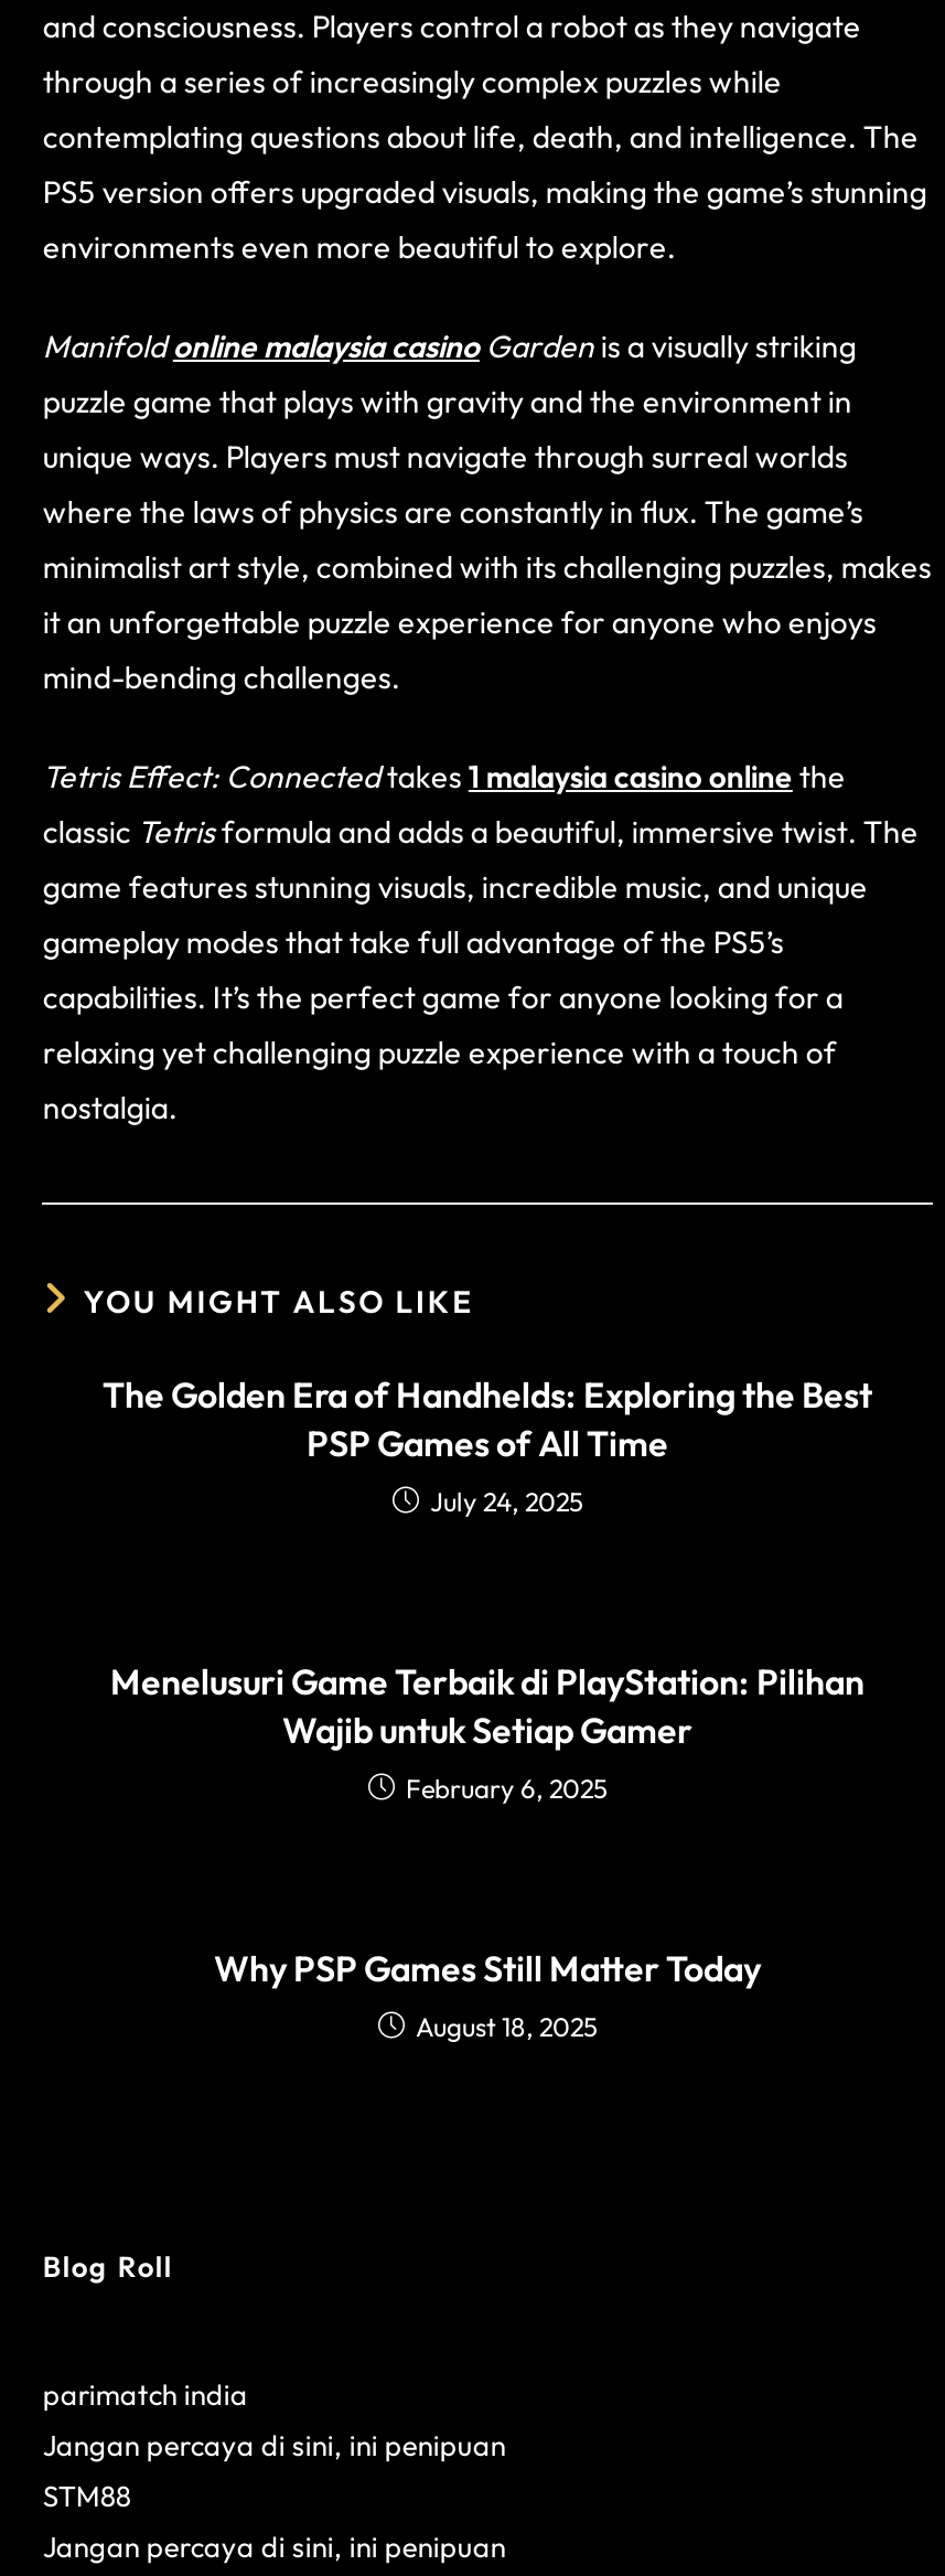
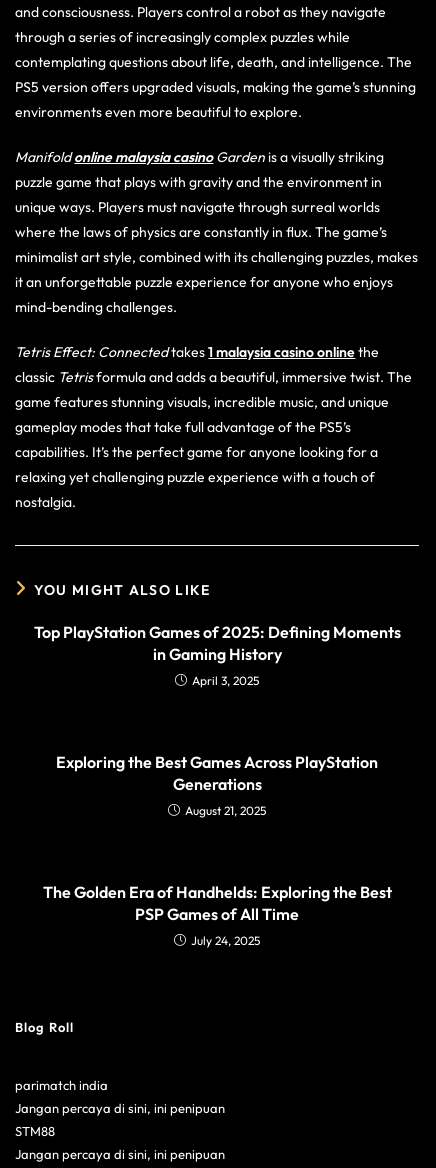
none -> [33,622,400,688] Top PlayStation Games of 2025: Defining Moments | in Gaming History | April 3, 2025
none -> [56,752,378,818] Exploring the Best Games Across PlayStation | Generations | August 21, 2025
moved [103,1373,872,1519] -> [42,882,391,948]: The Golden Era of Handhelds: Exploring the Best | PSP Games of All Time | July 24, 2025
[110,1660,865,1806] Menelusuri Game Terbaik di PlayStation: Pilihan | Wajib untuk Setiap Gamer | February 6, 2025 -> none
[214,1947,761,2044] Why PSP Games Still Matter Today | August 18, 2025 -> none

